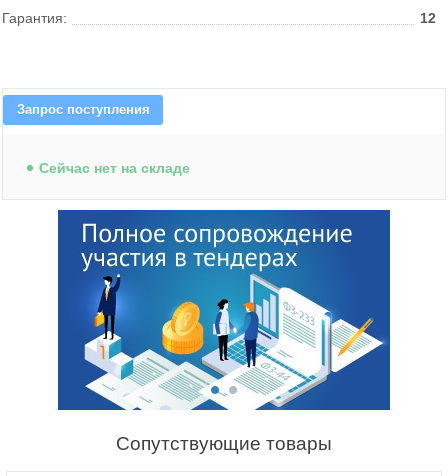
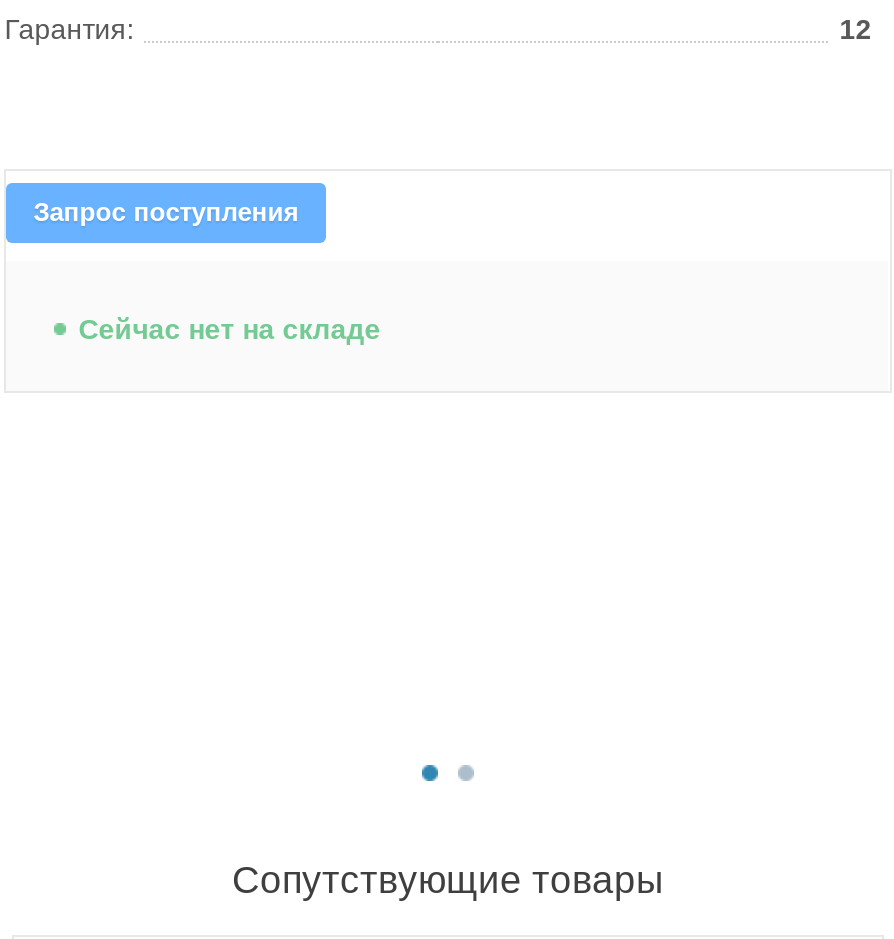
[57,209,391,411] [image] -> none

